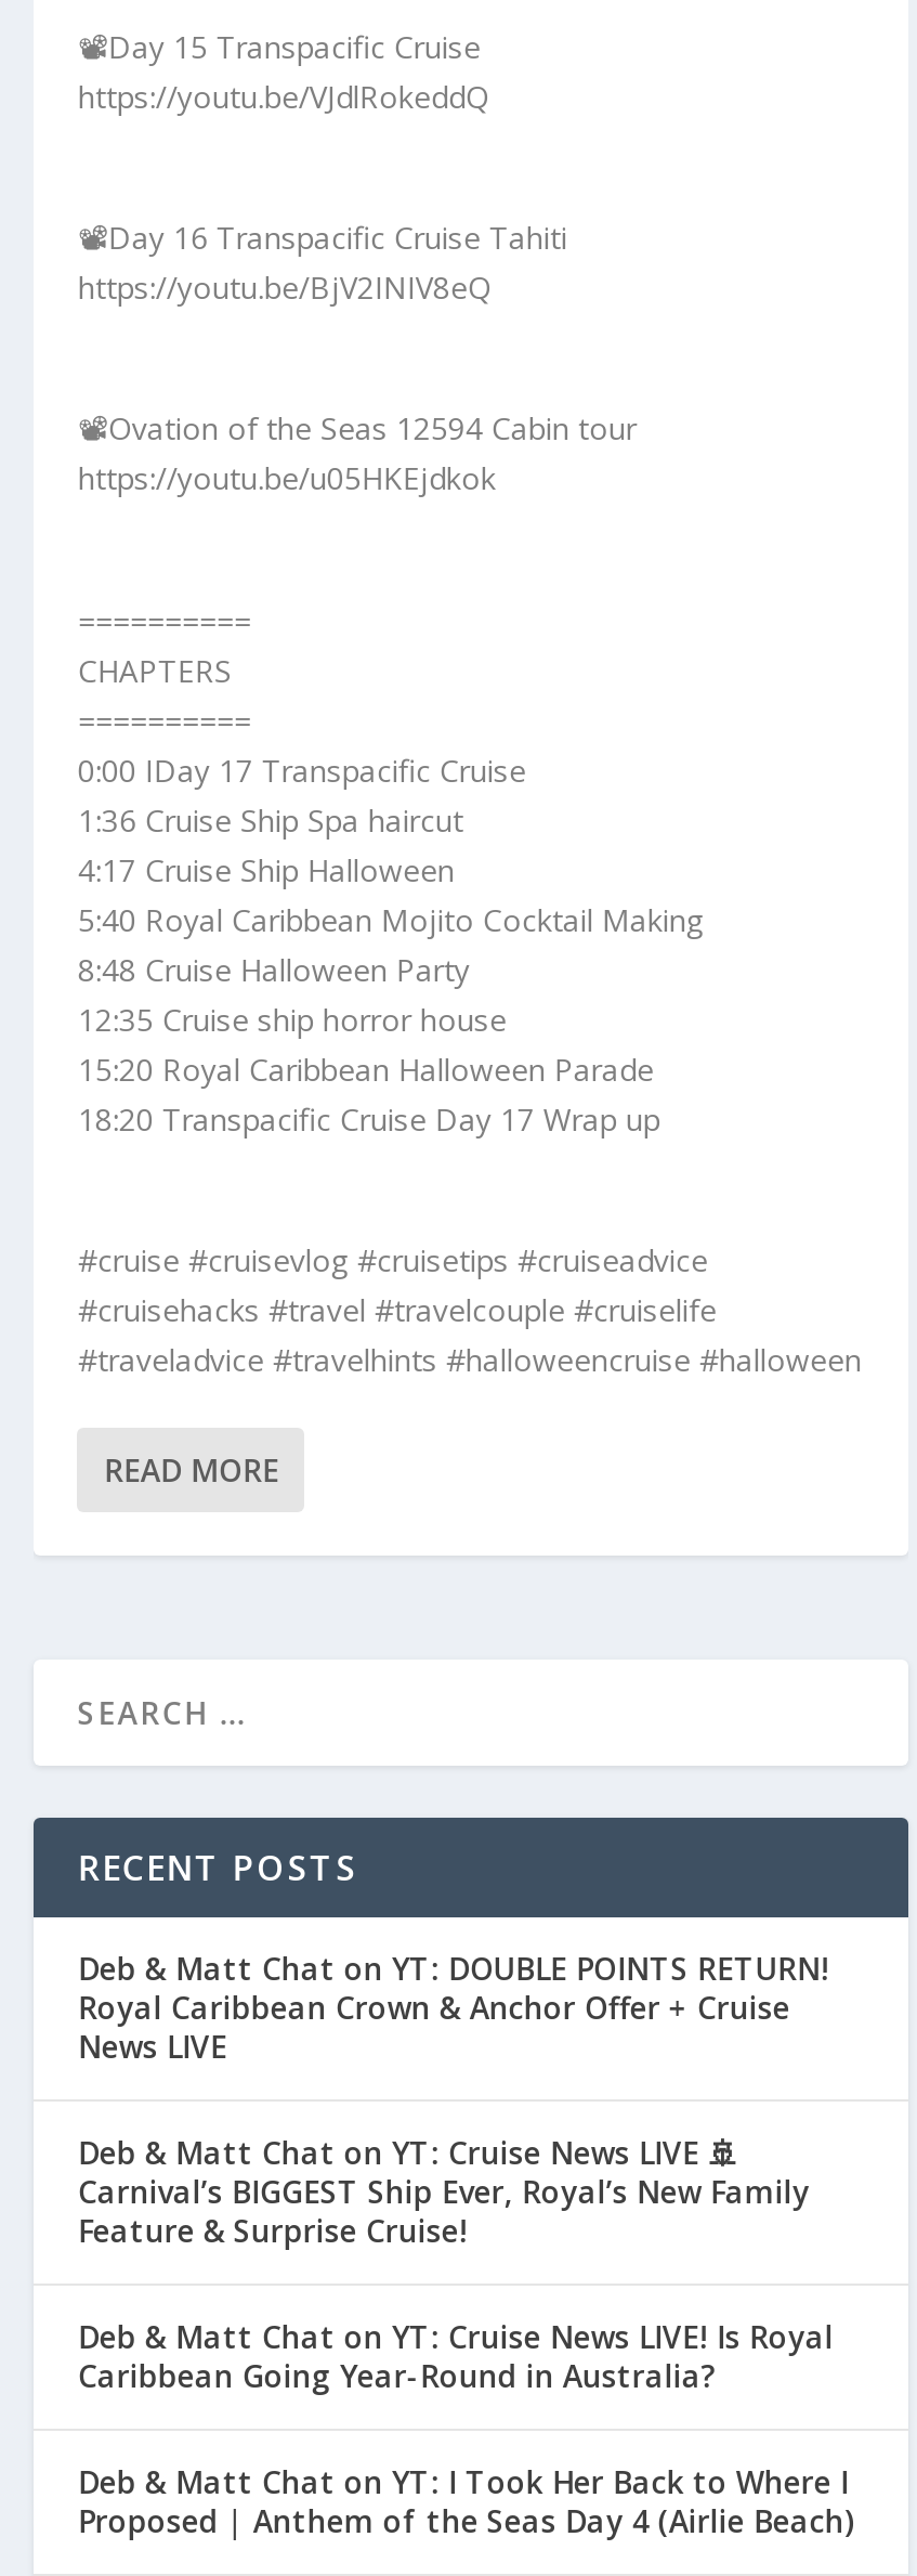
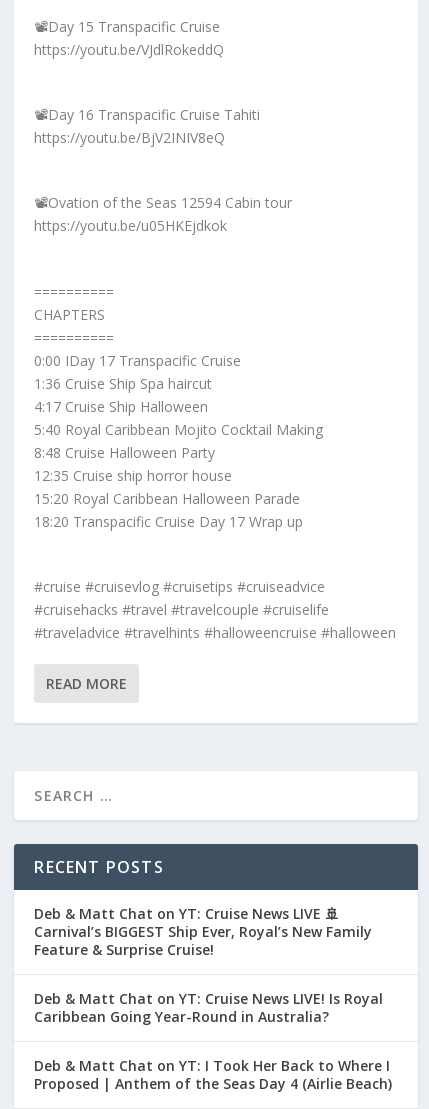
[78,1948,829,2067] Deb & Matt Chat on YT: DOUBLE POINTS RETURN! | Royal Caribbean Crown & Anchor Offer + Cruise | News LIVE -> none

